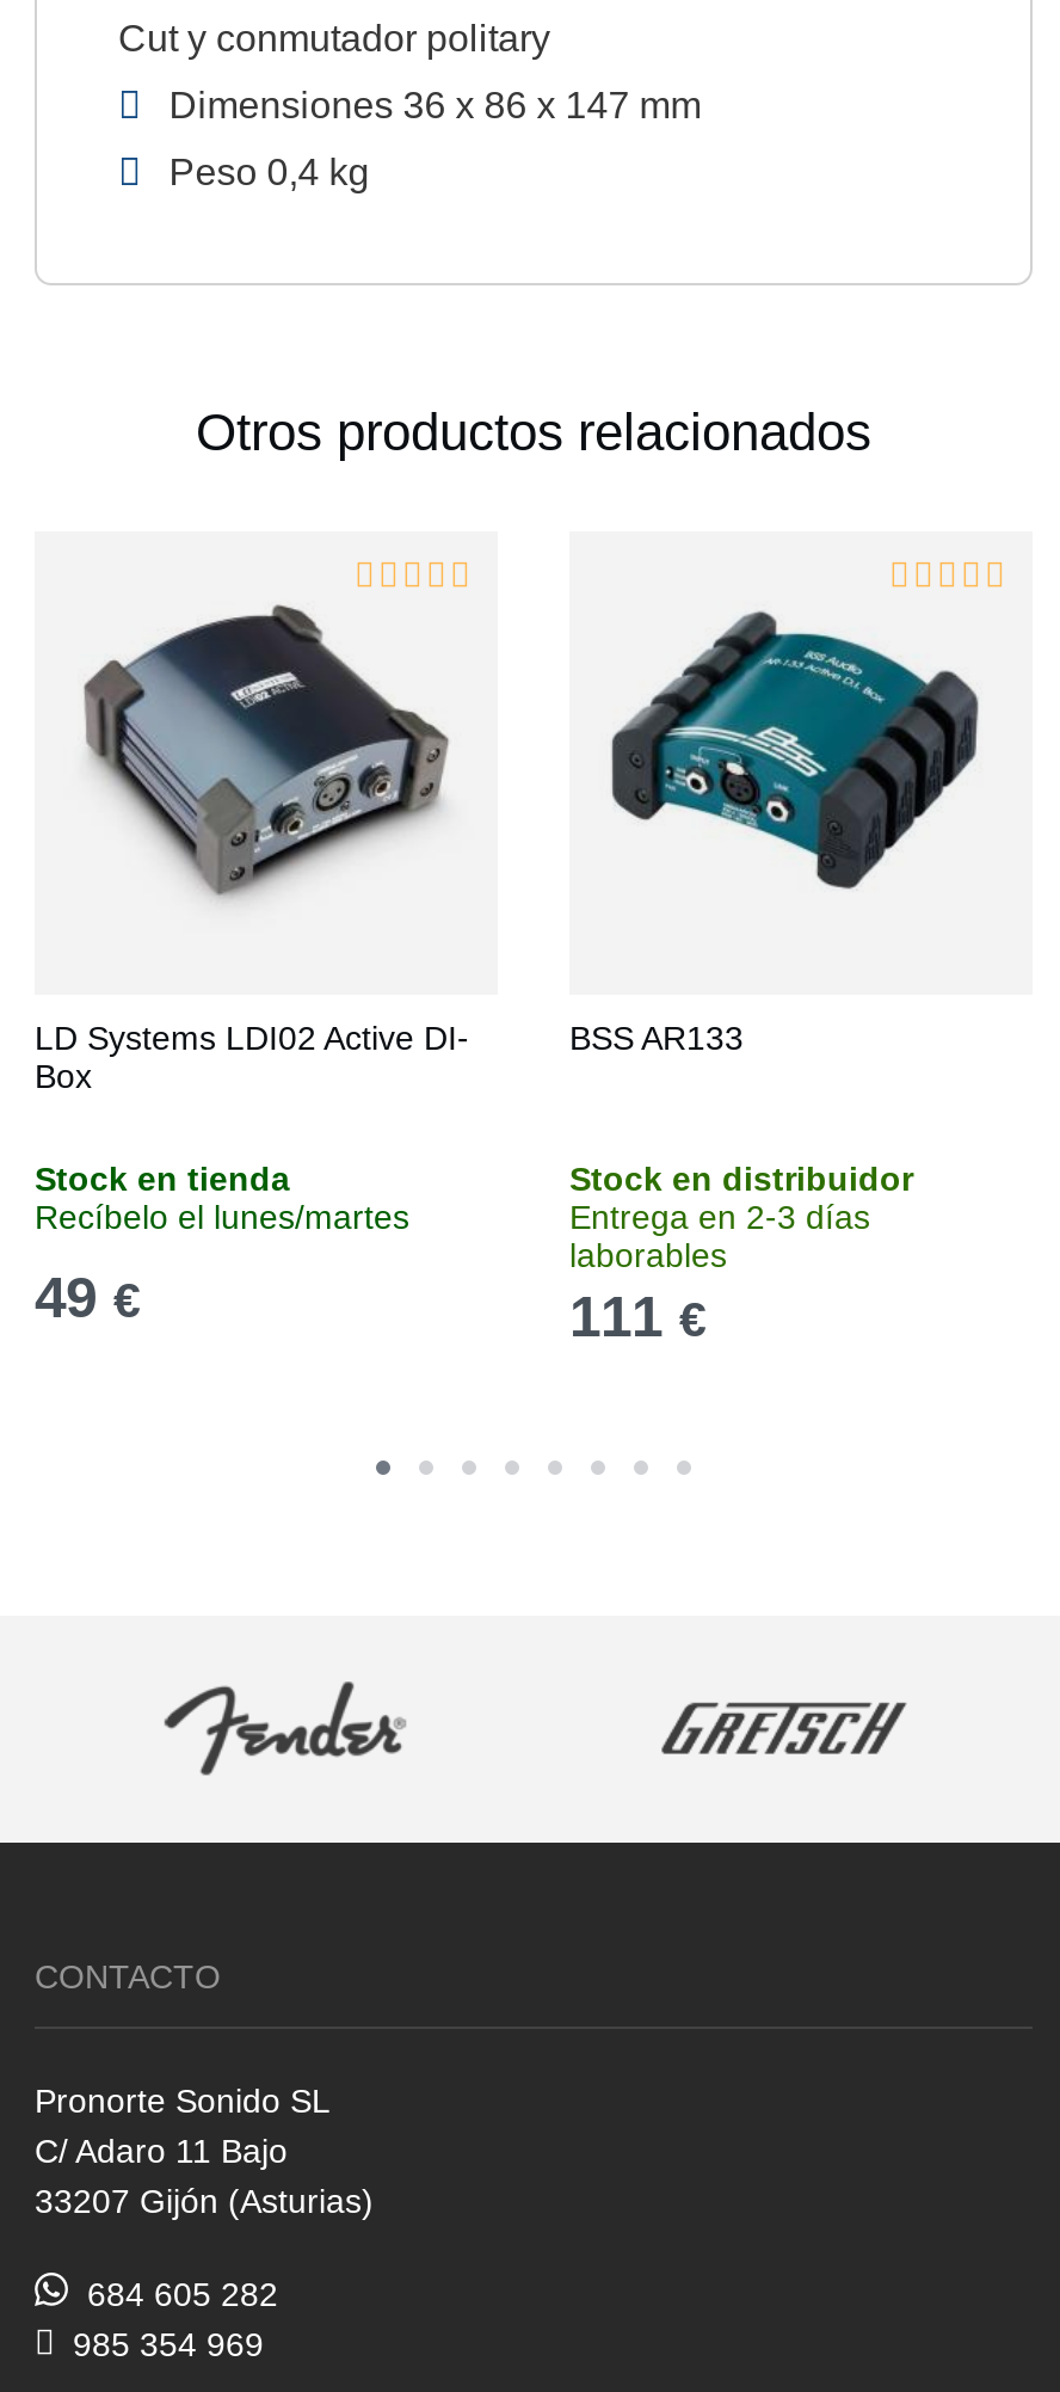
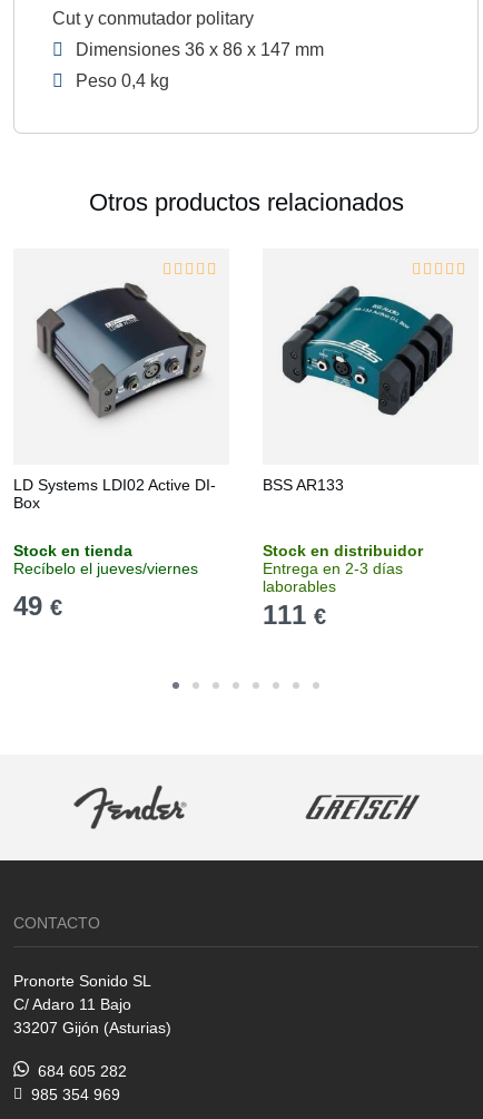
[35,1198,409,1236] Recíbelo el lunes/martes -> [13,559,198,577] Recíbelo el jueves/viernes

